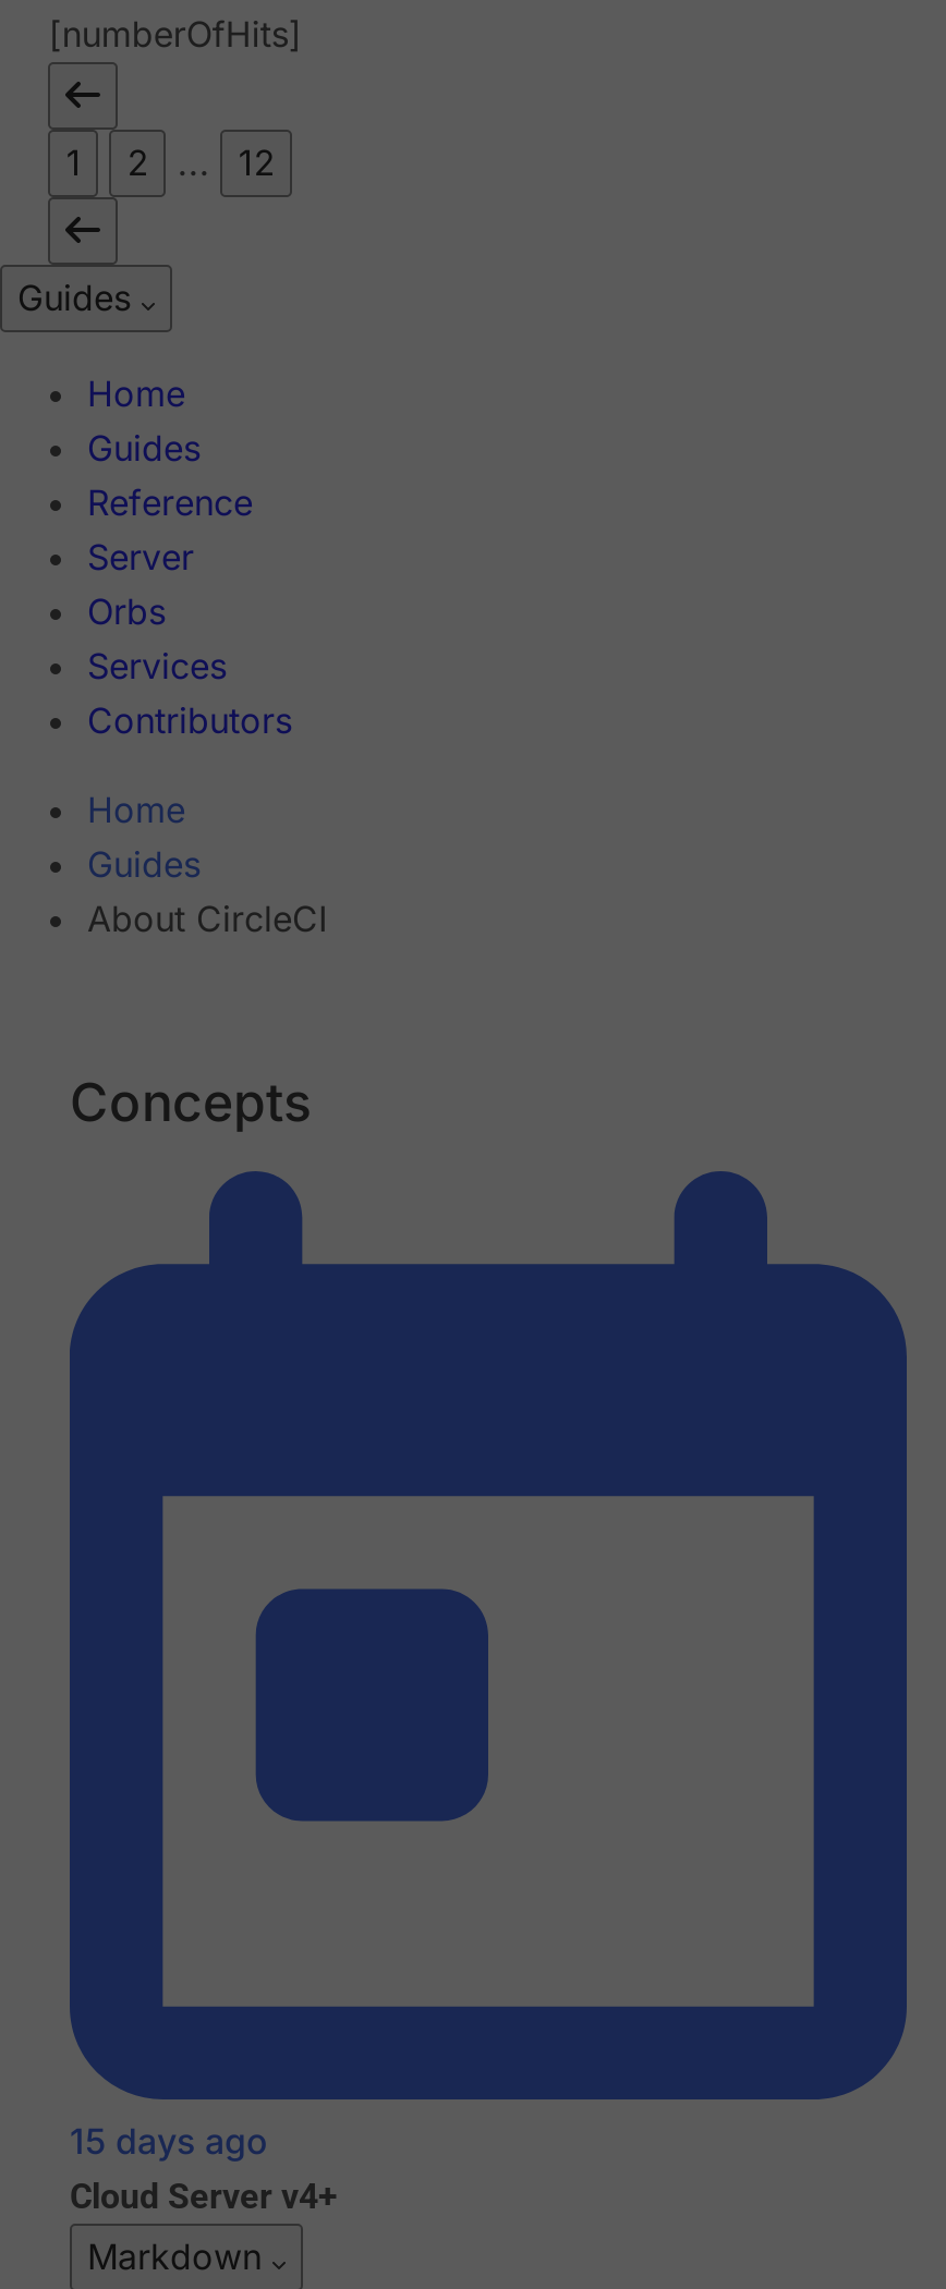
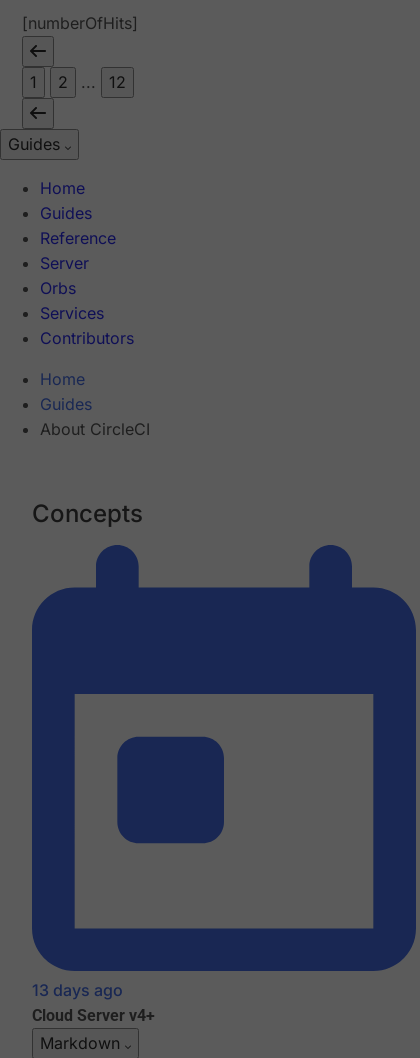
[70,2120,268,2164] 15 days ago -> [32,980,123,1000] 13 days ago

